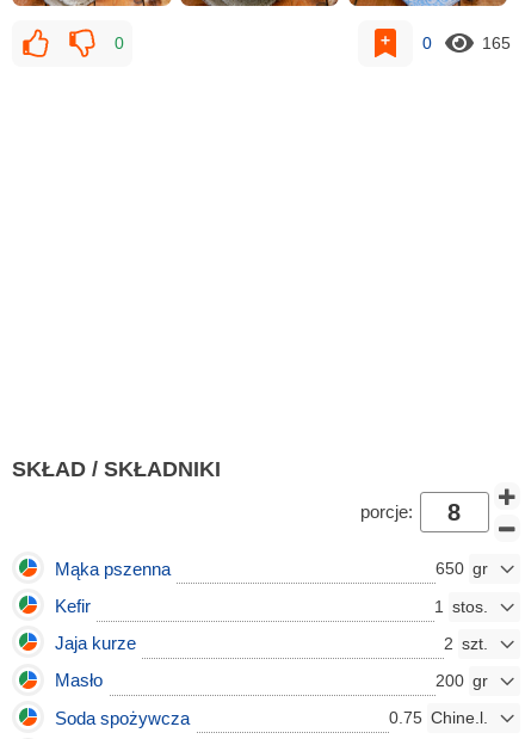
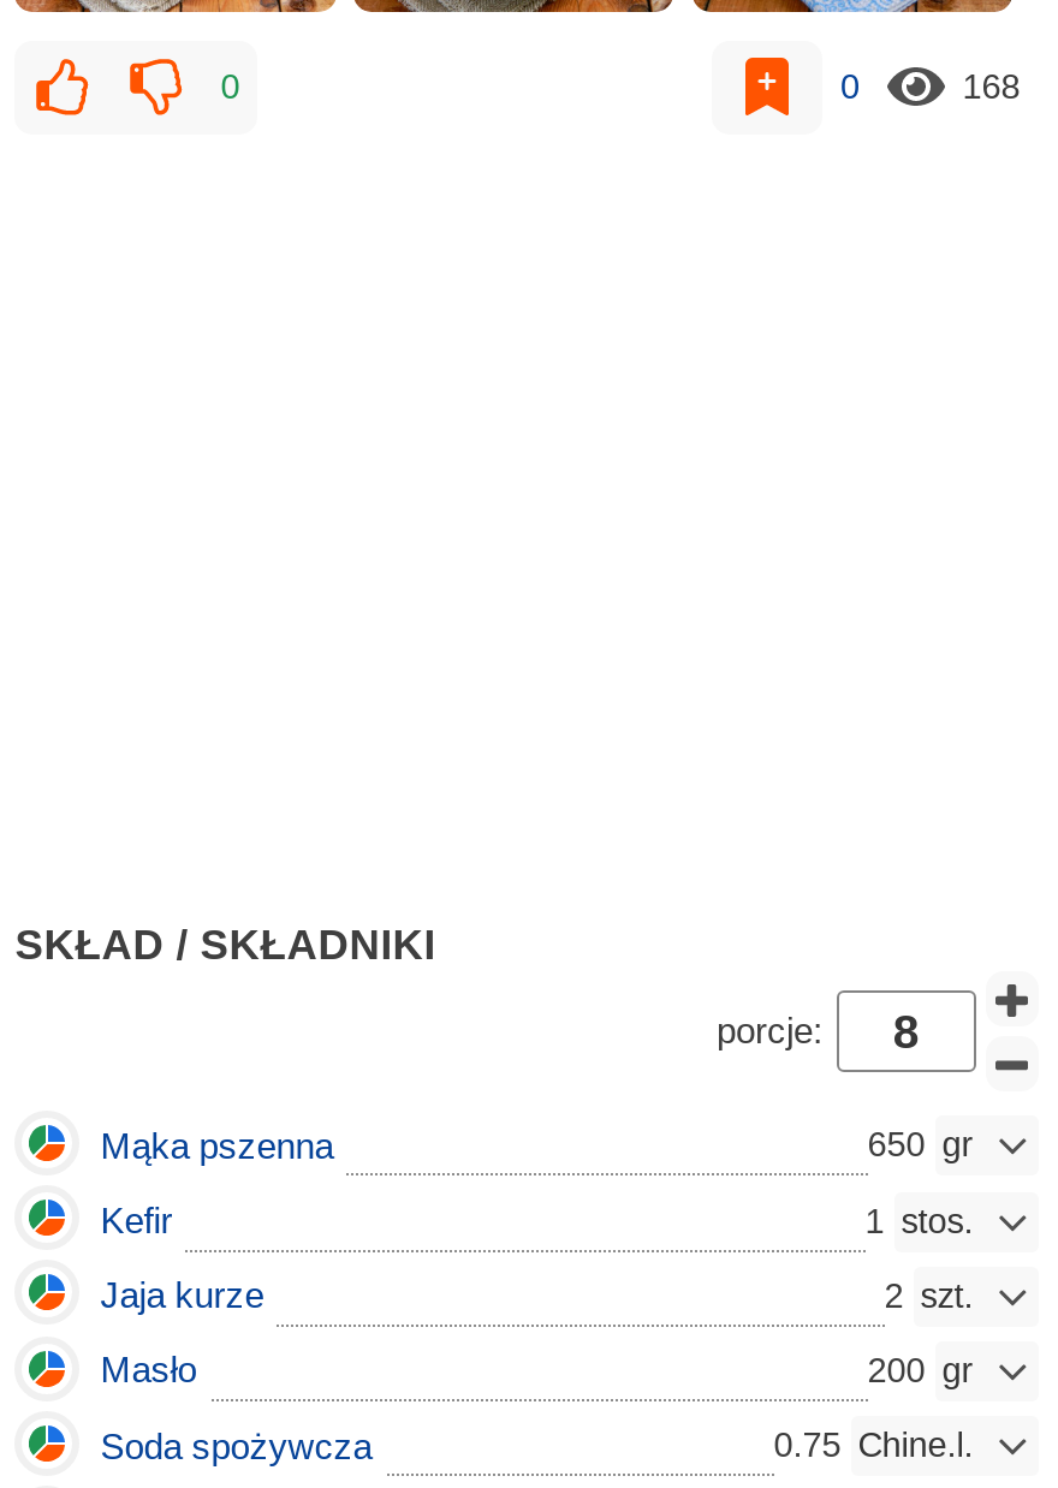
[482,34,511,53] 165 -> [962,68,1020,106] 168

